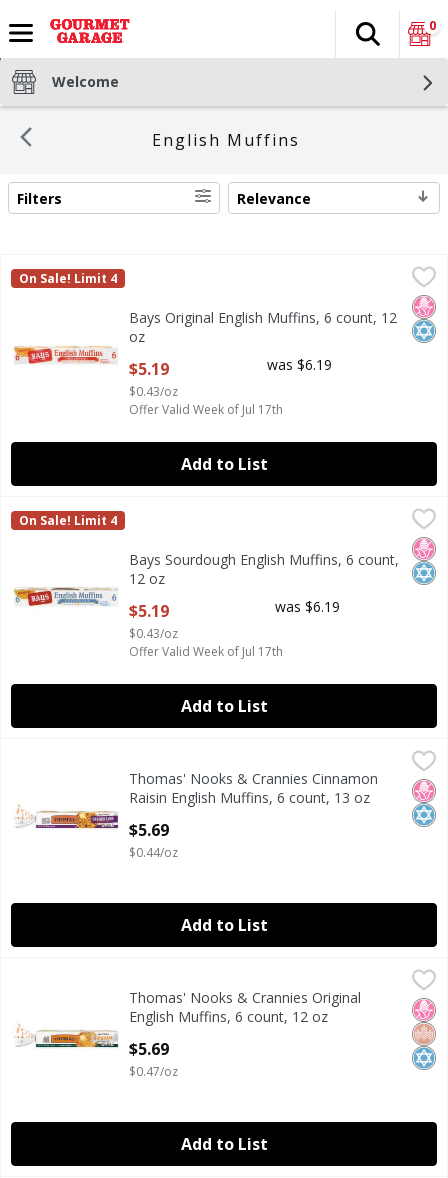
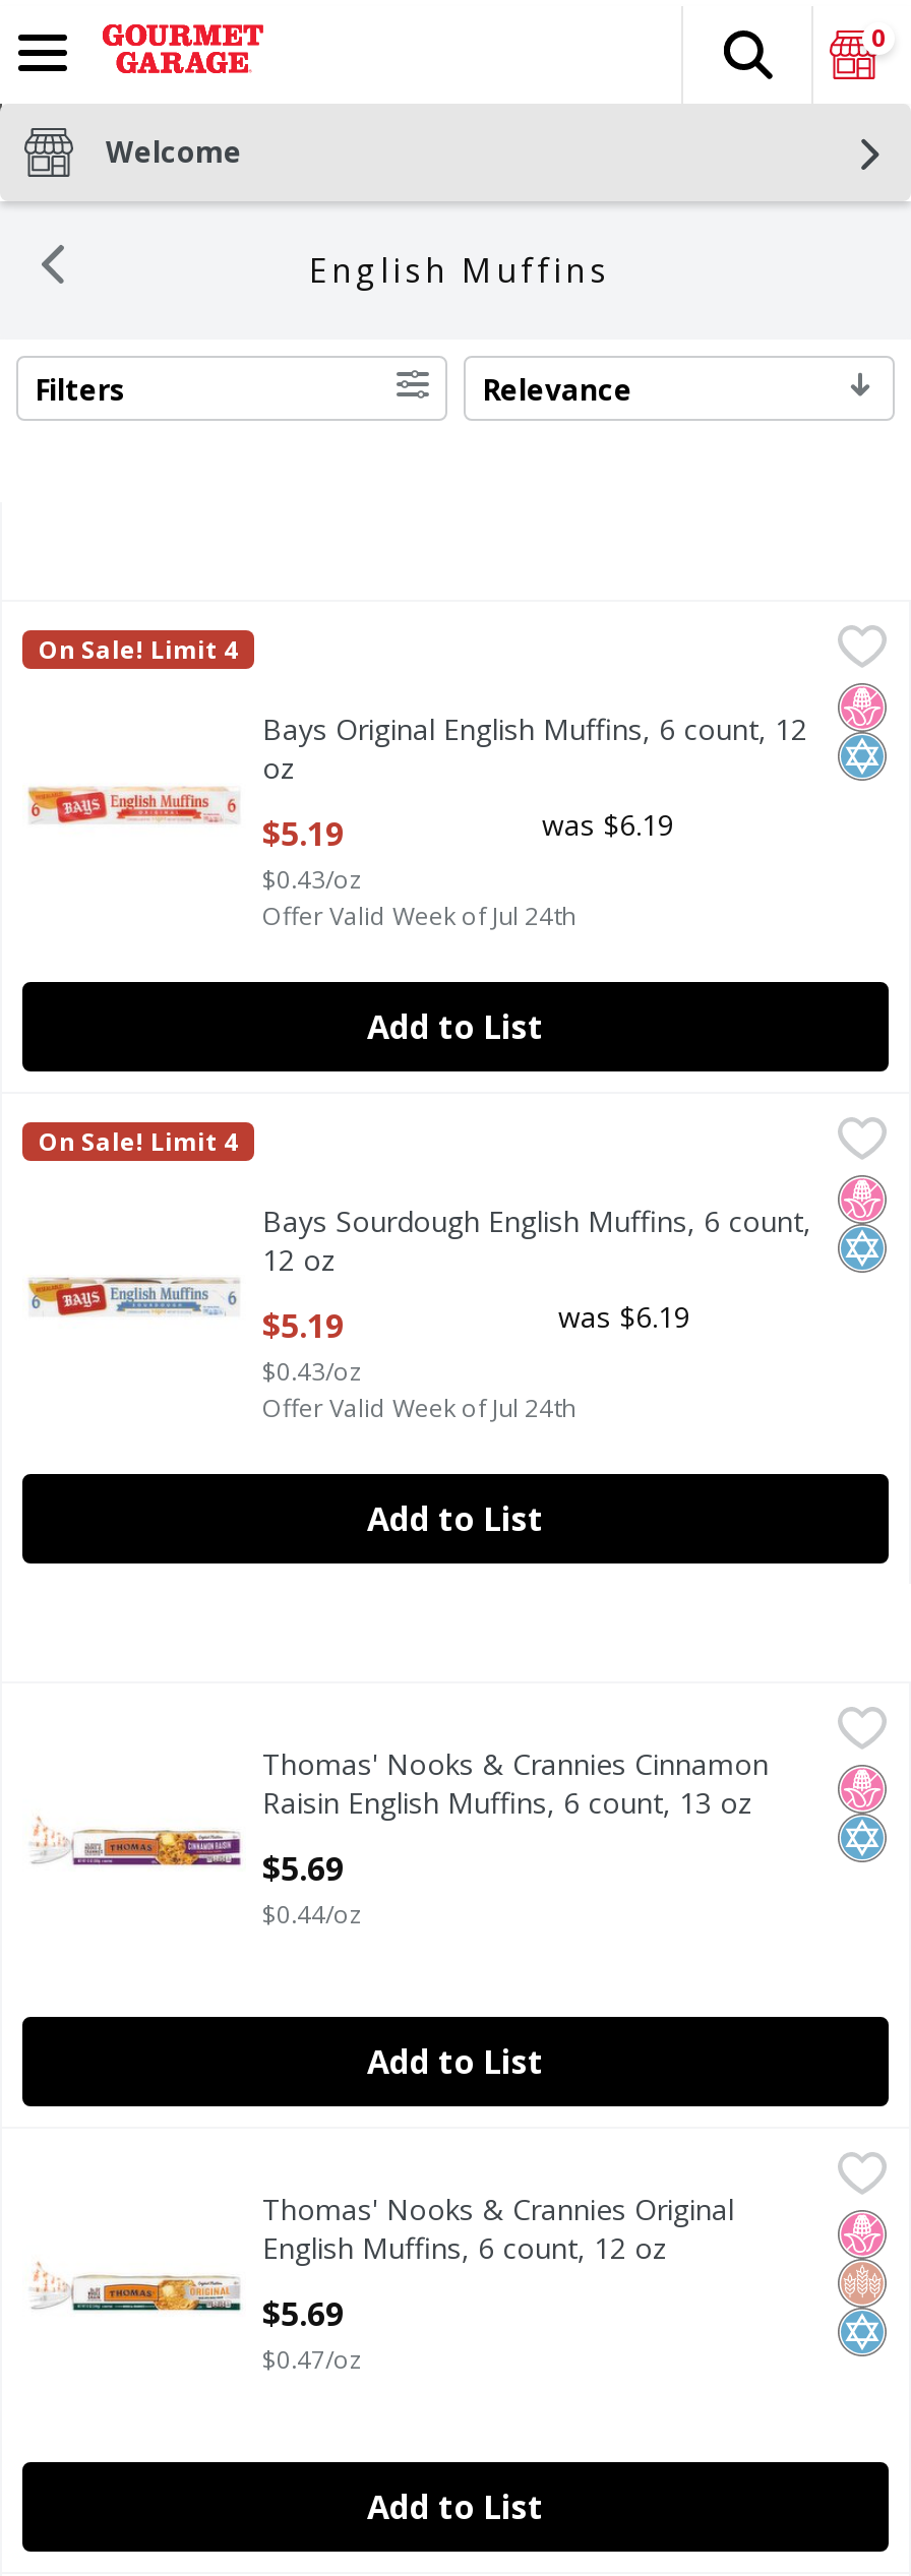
[129,401,283,418] Offer Valid Week of Jul 17th -> [262,899,575,933] Offer Valid Week of Jul 24th
[129,643,283,660] Offer Valid Week of Jul 17th -> [262,1391,575,1425] Offer Valid Week of Jul 24th

